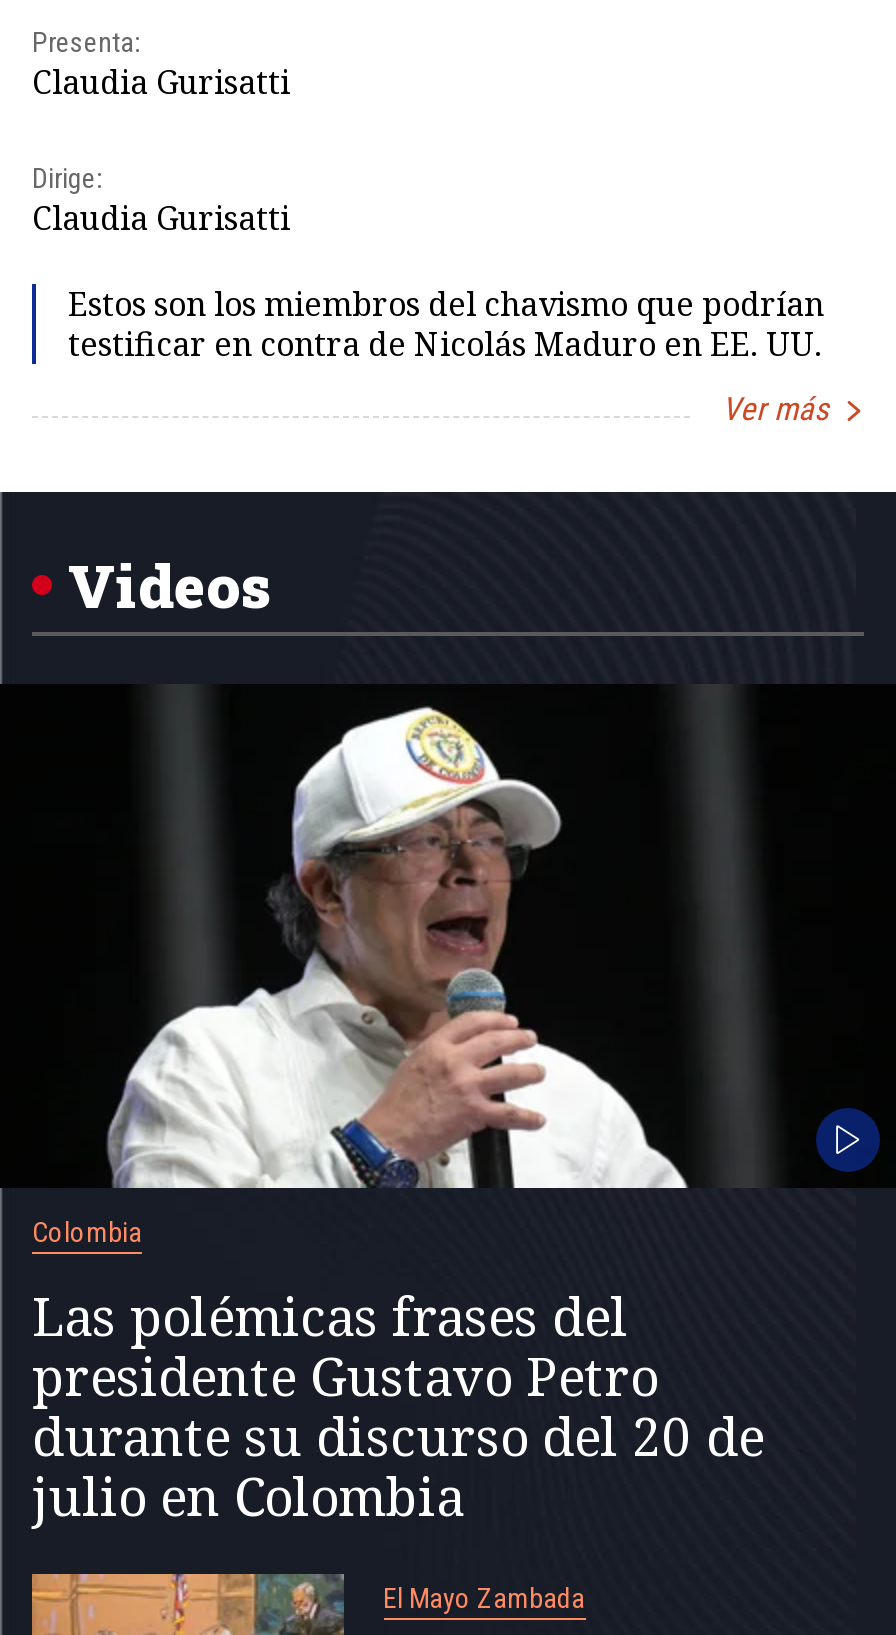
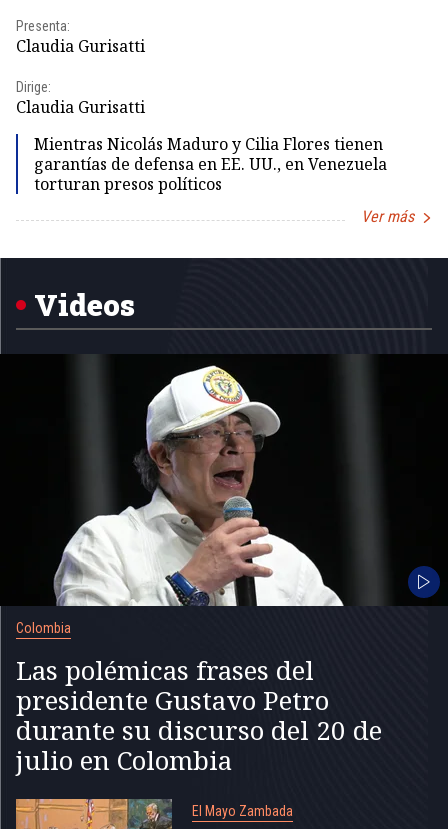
[68,283,824,367] Estos son los miembros del chavismo que podrían | testificar en contra de Nicolás Maduro en EE. UU. -> [34,133,387,195] Mientras Nicolás Maduro y Cilia Flores tienen | garantías de defensa en EE. UU., en Venezuela | torturan presos políticos

